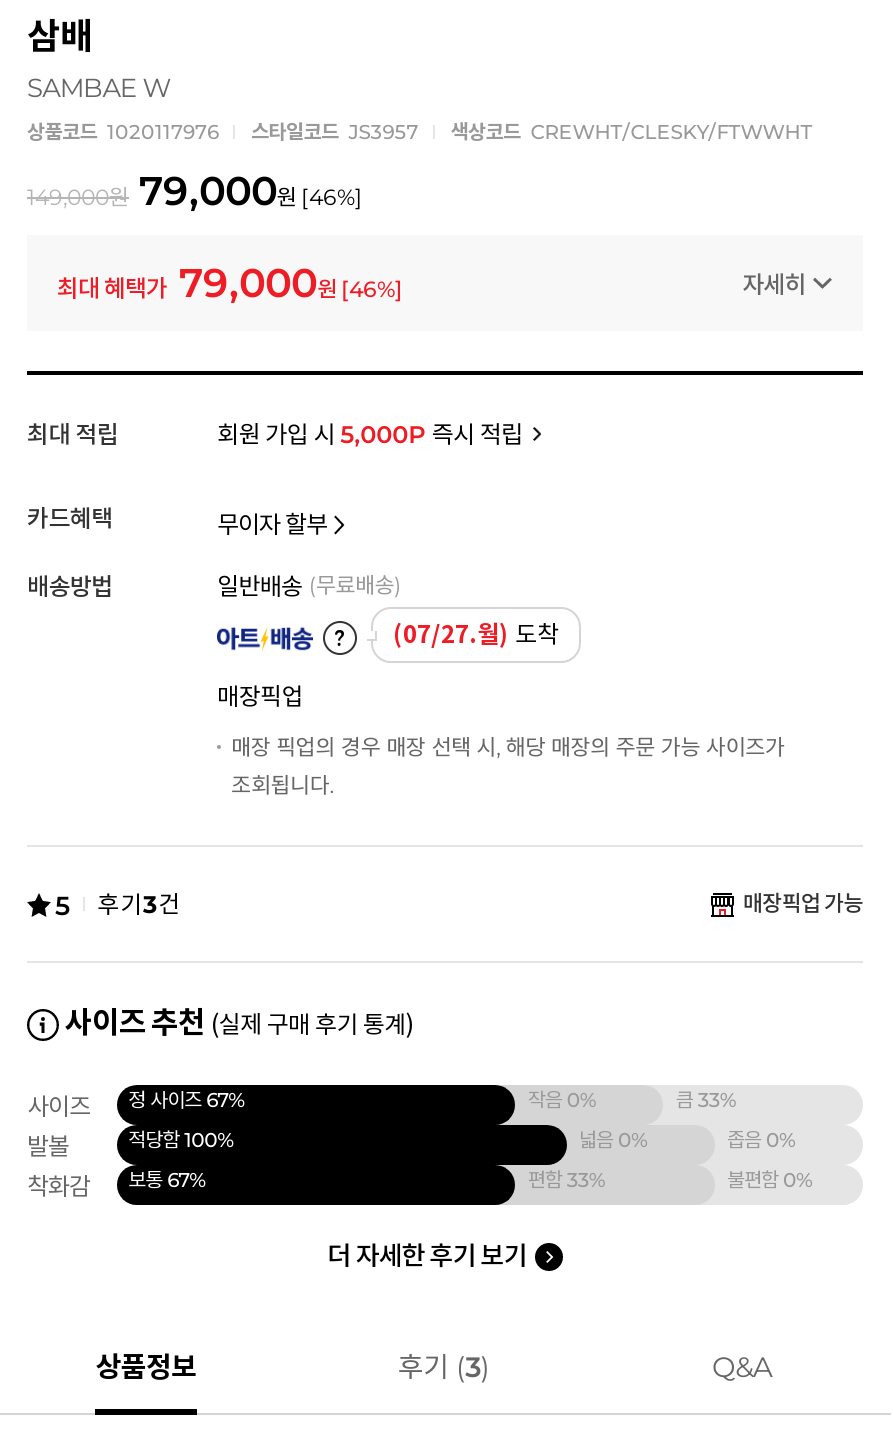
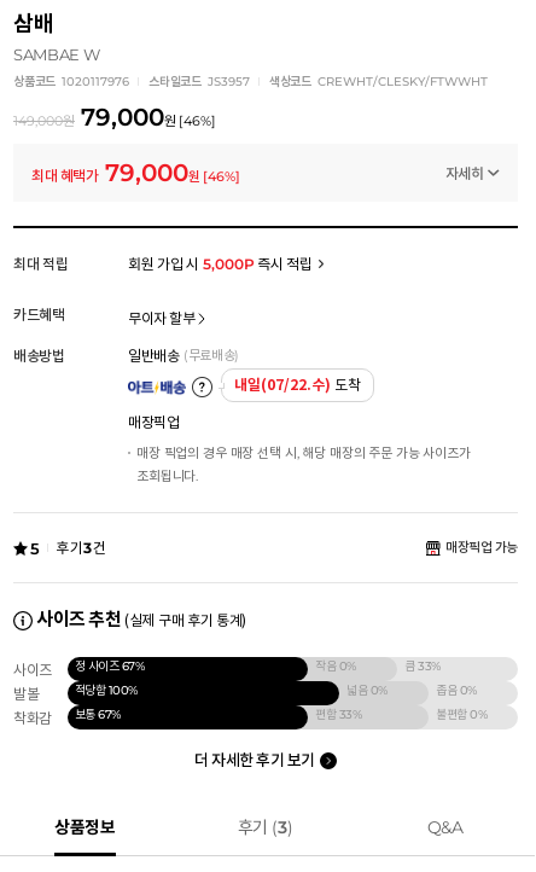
[393,619,559,649] (07/27.월) 도착 -> [234,376,361,394] 내일(07/22.수) 도착

